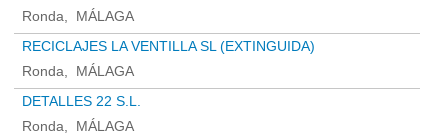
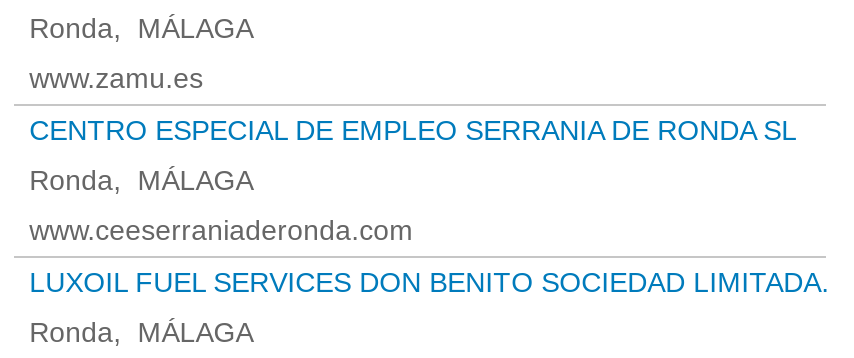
[22,37,315,53] RECICLAJES LA VENTILLA SL (EXTINGUIDA) -> [29,61,797,145] www.zamu.es | CENTRO ESPECIAL DE EMPLEO SERRANIA DE RONDA SL
[22,92,141,108] DETALLES 22 S.L. -> [29,213,829,297] www.ceeserraniaderonda.com | LUXOIL FUEL SERVICES DON BENITO SOCIEDAD LIMITADA.

